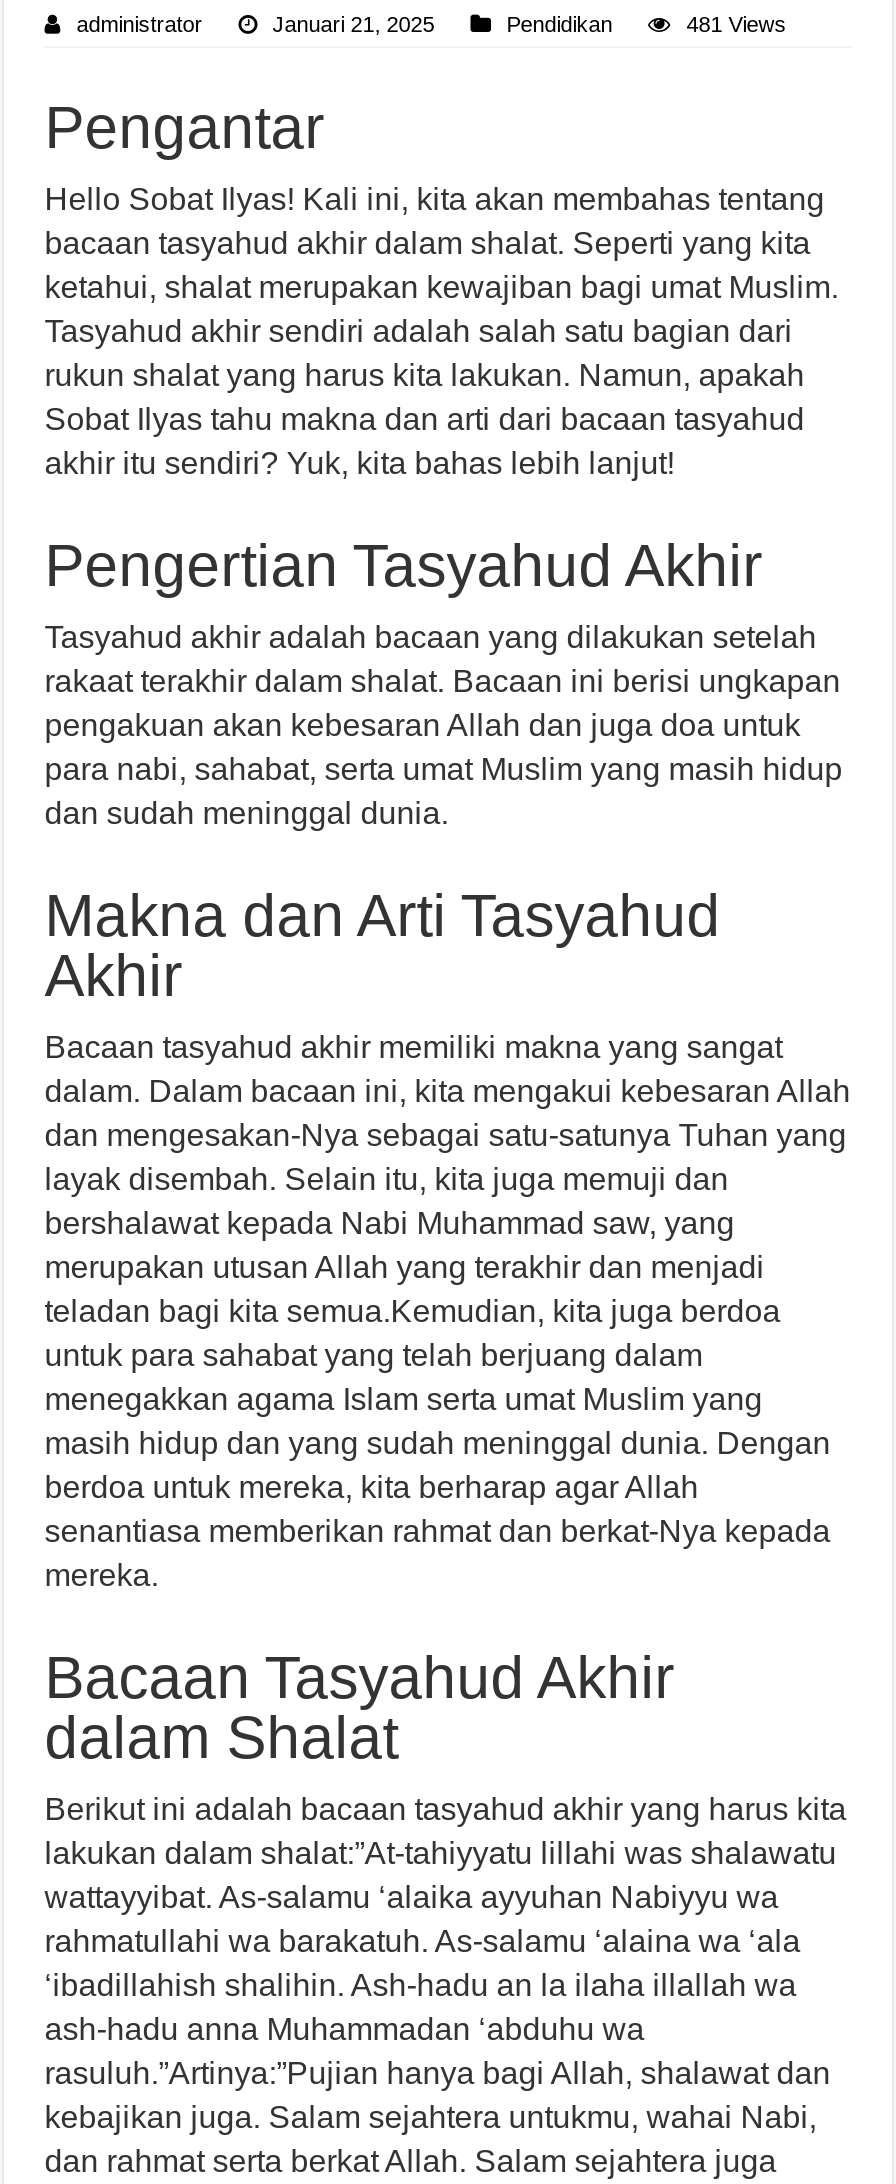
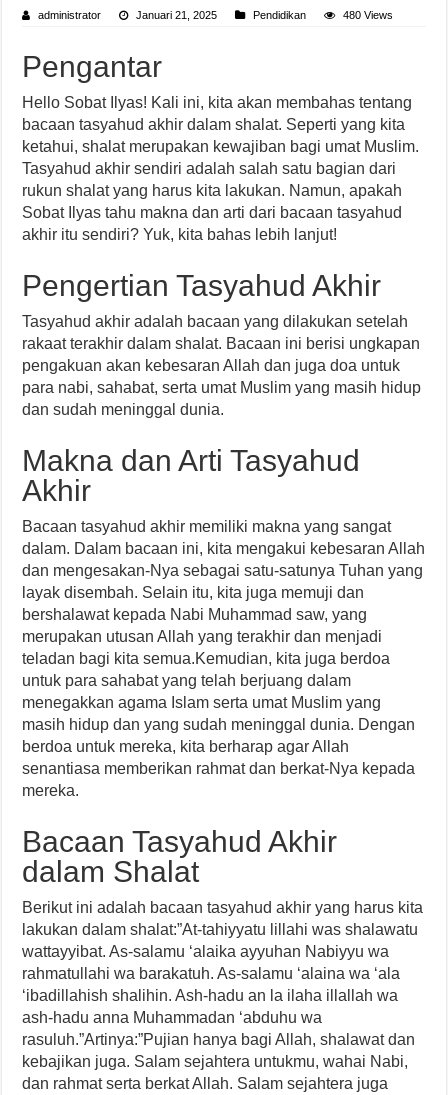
[686,12,786,36] 481 Views -> [343,9,393,21] 480 Views

